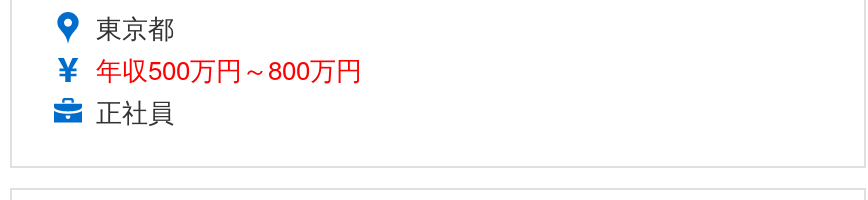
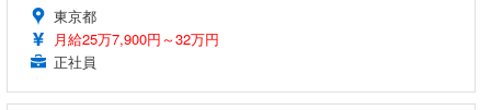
[96,50,362,88] 年収500万円～800万円 -> [54,29,219,49] 月給25万7,900円～32万円

